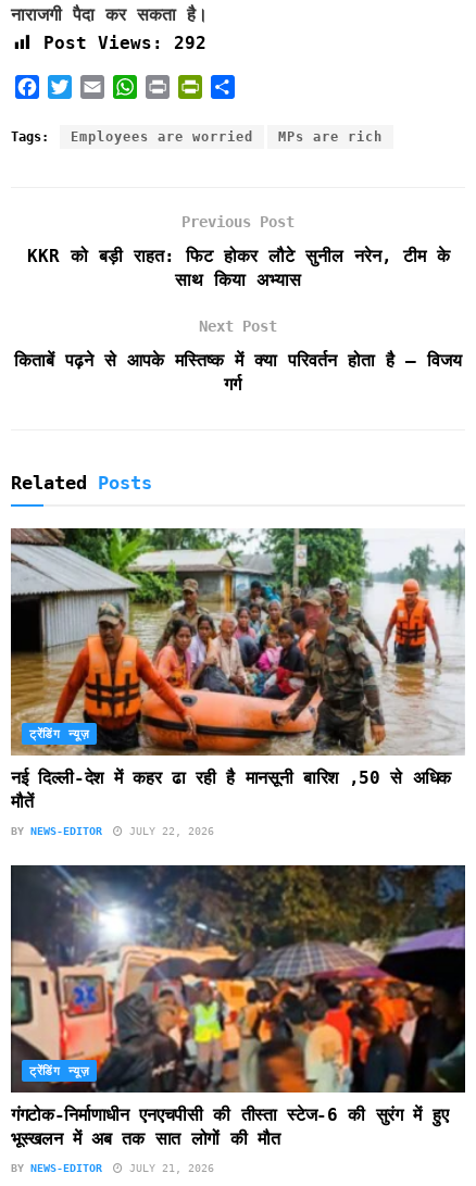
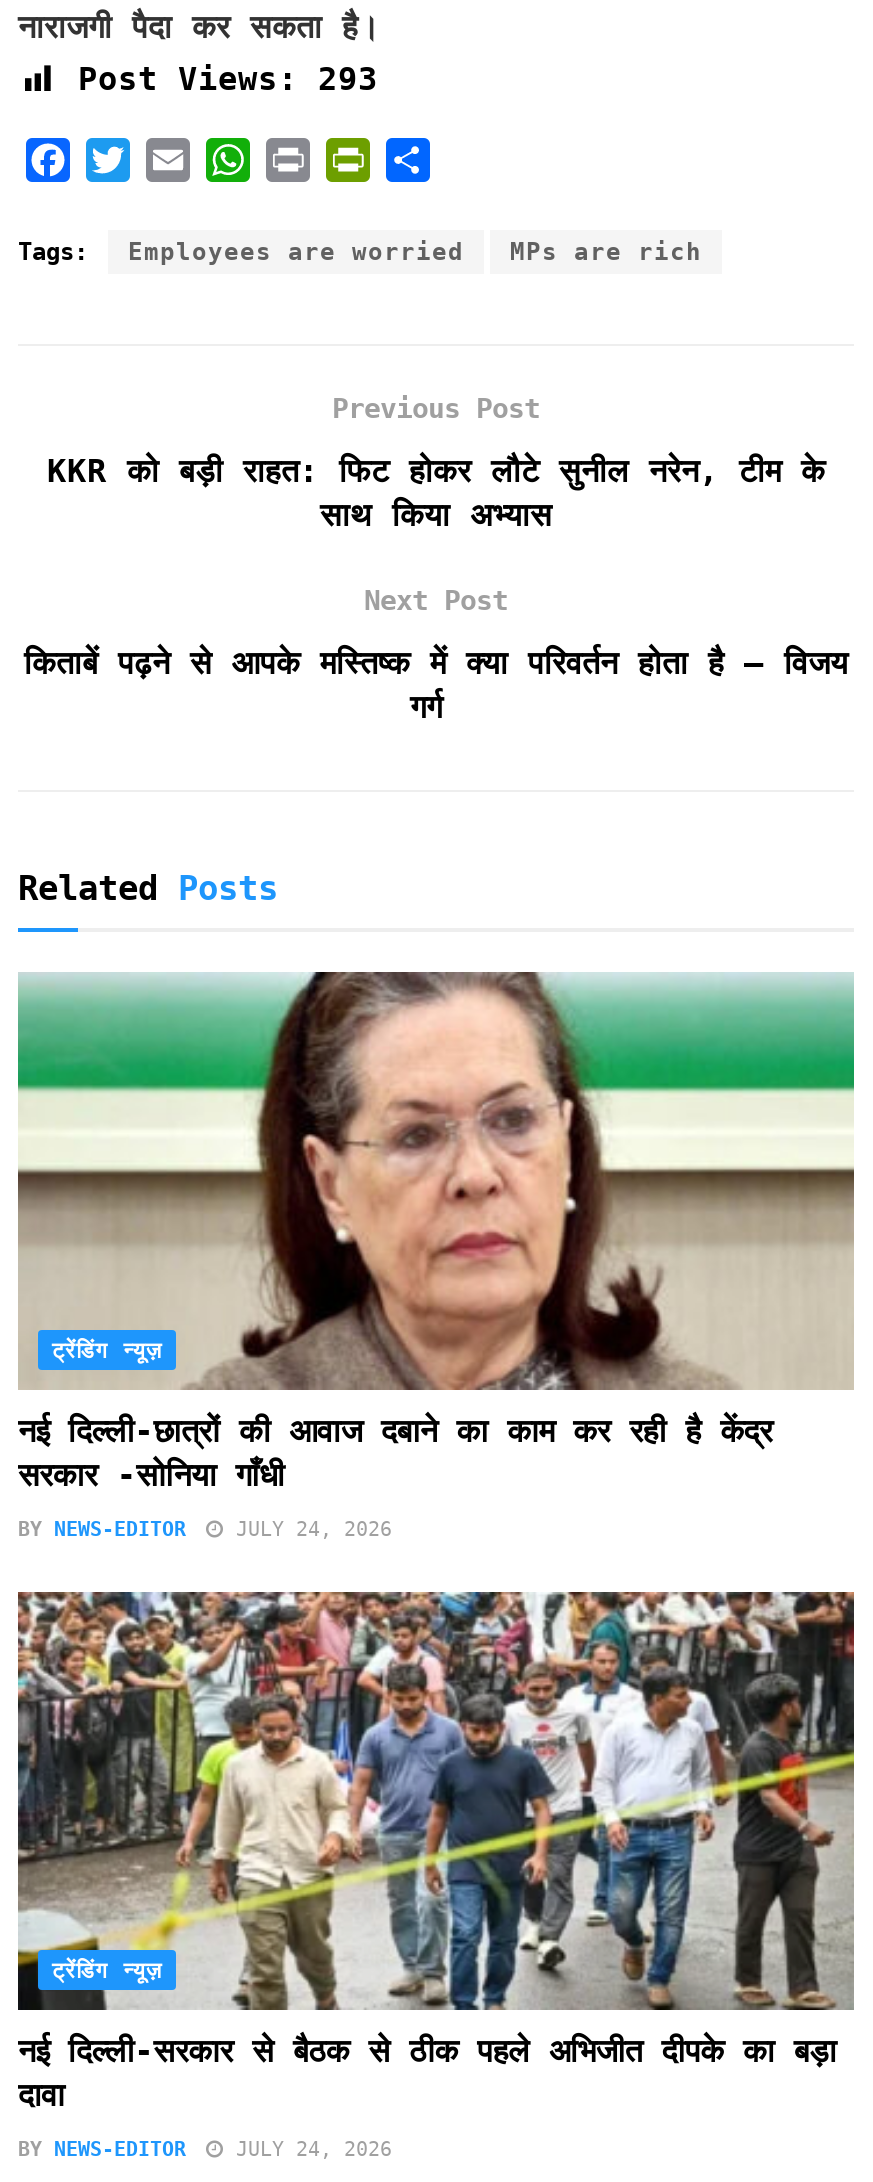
[43,33,206,54] Post Views: 292 -> [78,61,378,99] Post Views: 293
[10,527,465,813] [image] | नई दिल्ली-देश में कहर ढा रही है मानसूनी बारिश ,50 से अधिक | मौतें -> [16,970,856,1495] [image] | नई दिल्ली-छात्रों की आवाज दबाने का काम कर रही है केंद्र | सरकार -सोनिया गाँधी
[11,826,214,838] BY NEWS-EDITOR JULY 22, 2026 -> [18,1519,392,1541] BY NEWS-EDITOR JULY 24, 2026
[10,864,466,1150] [image] | गंगटोक-निर्माणाधीन एनएचपीसी की तीस्ता स्टेज-6 की सुरंग में हुए | भूस्खलन में अब तक सात लोगों की मौत -> [16,1590,856,2115] [image] | नई दिल्ली-सरकार से बैठक से ठीक पहले अभिजीत दीपके का बड़ा | दावा
[11,1163,214,1175] BY NEWS-EDITOR JULY 21, 2026 -> [18,2139,392,2161] BY NEWS-EDITOR JULY 24, 2026

